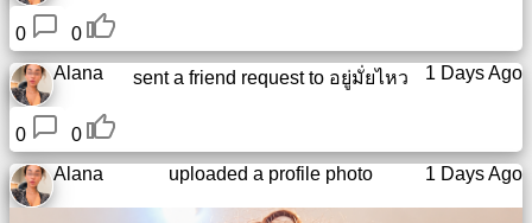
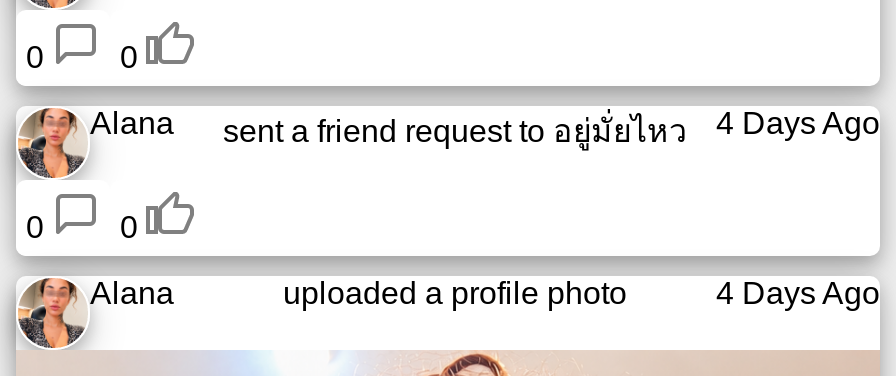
[53,63,522,87] Alana sent a friend request toอยู่มั่ยไหว 1 Days Ago -> [90,105,880,147] Alana sent a friend request toอยู่มั่ยไหว 4 Days Ago
[425,163,522,184] 1 Days Ago -> [716,275,880,309] 4 Days Ago

